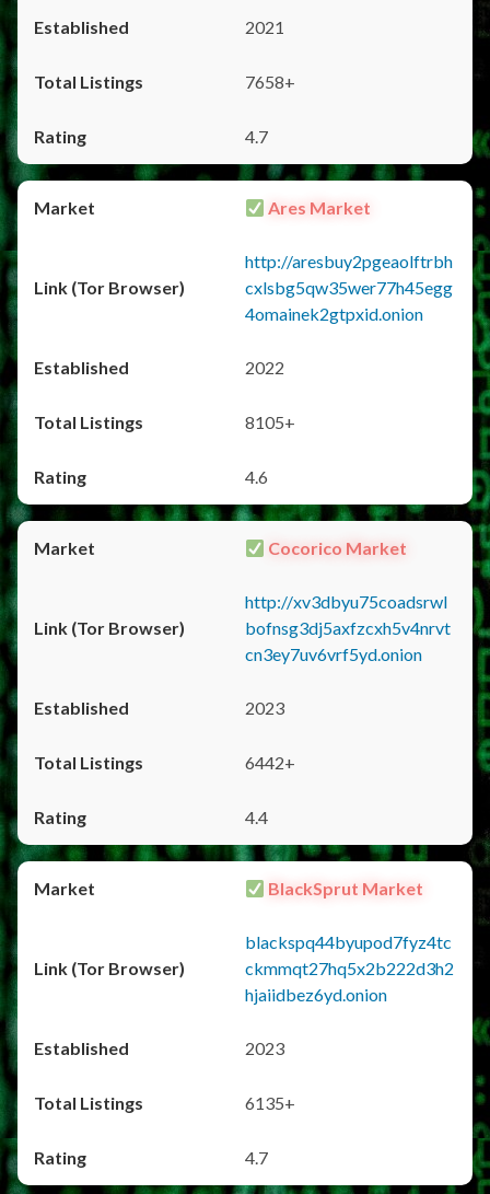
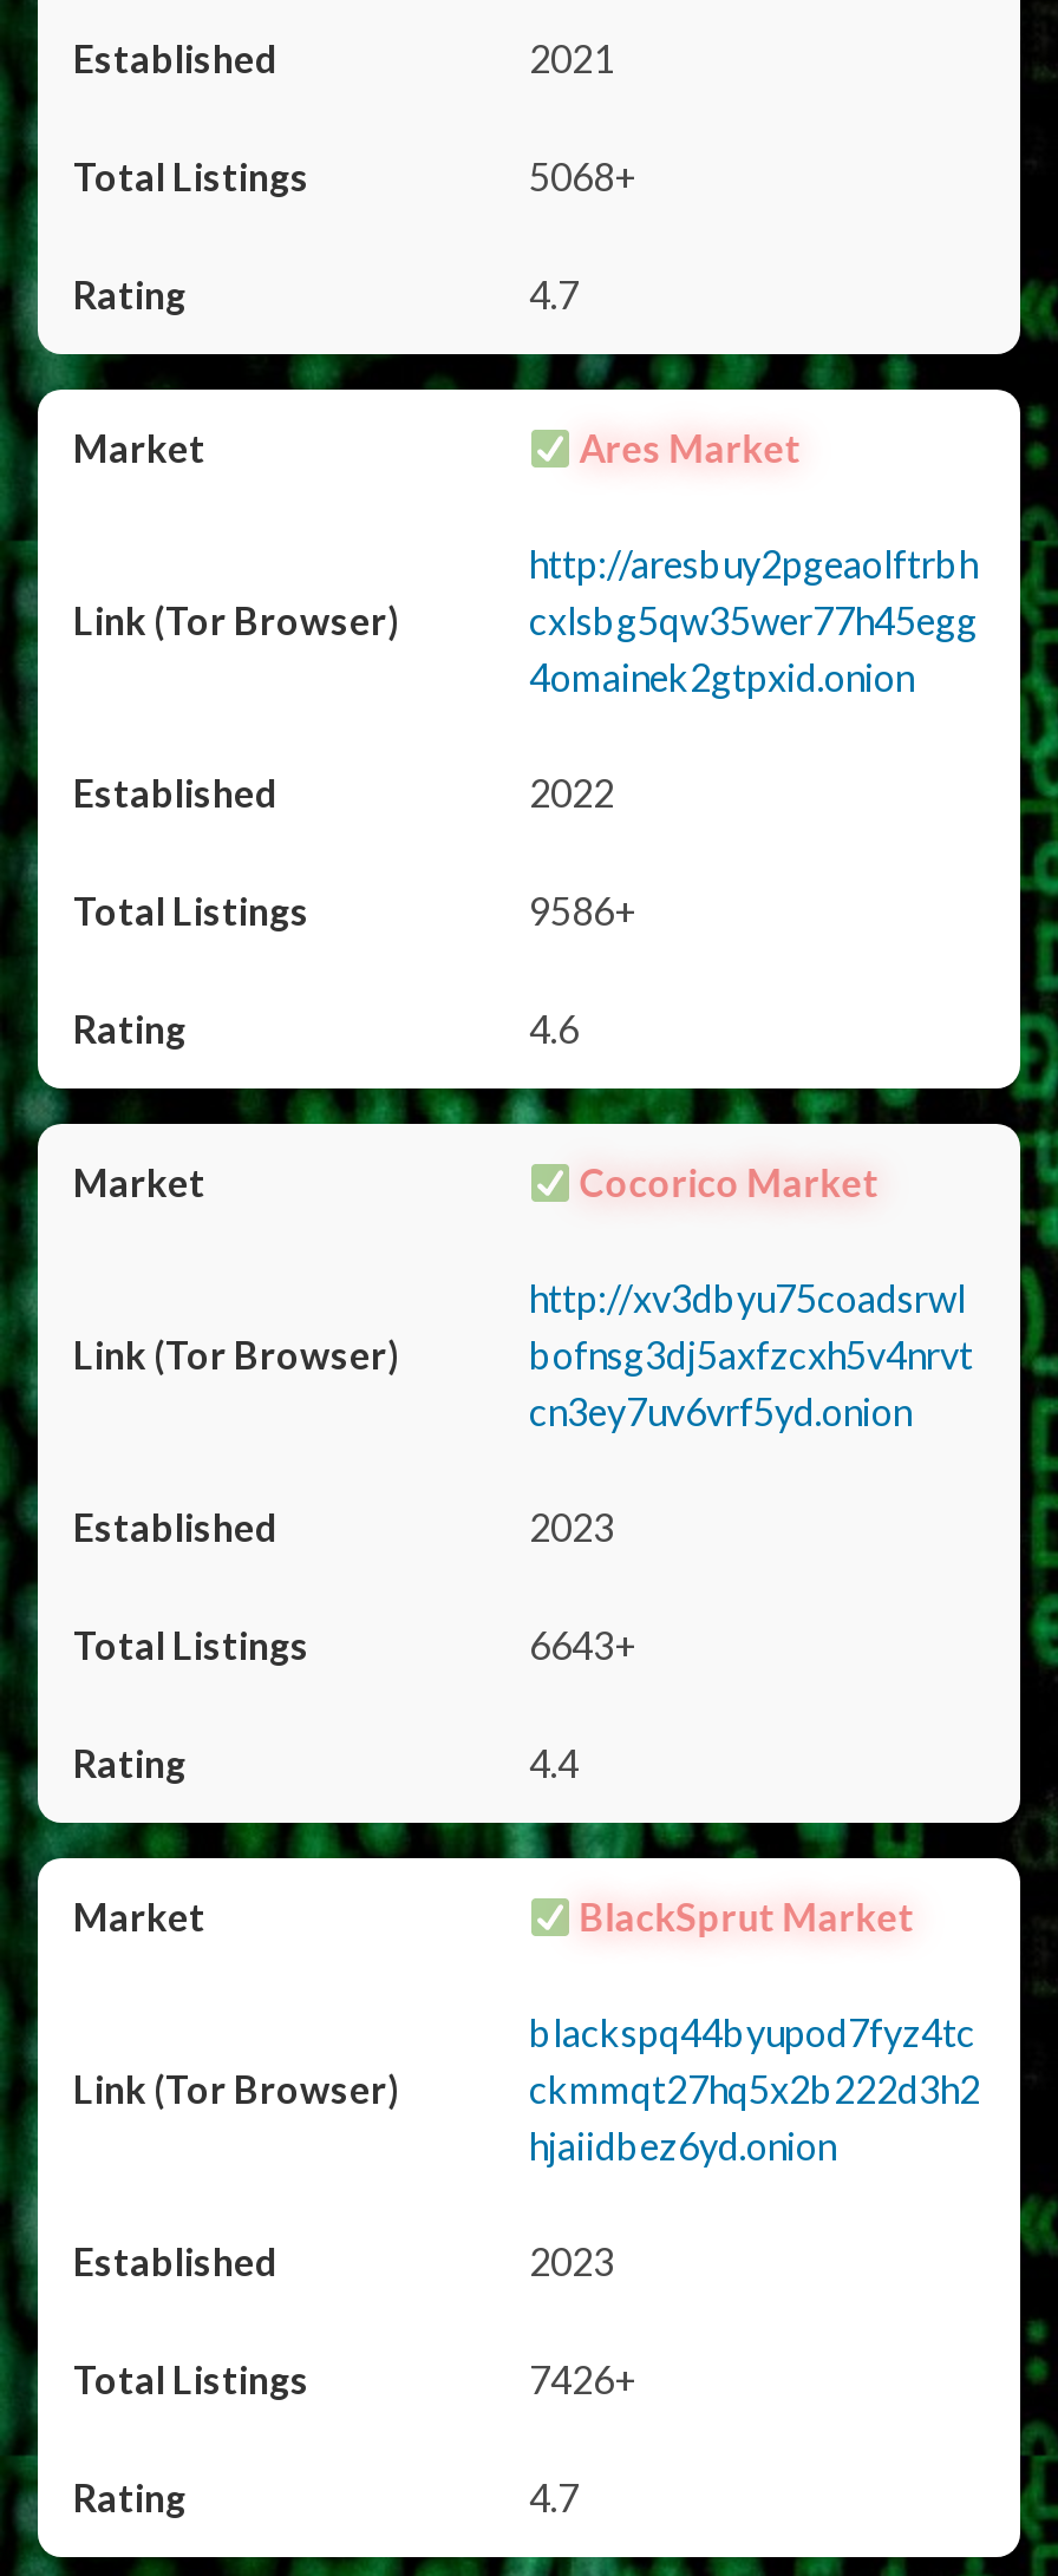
[245,71,295,92] 7658+ -> [529,153,638,198] 5068+
[245,411,295,432] 8105+ -> [529,888,638,933] 9586+
[245,752,295,773] 6442+ -> [529,1622,638,1667] 6643+
[245,1092,295,1113] 6135+ -> [529,2356,638,2401] 7426+

